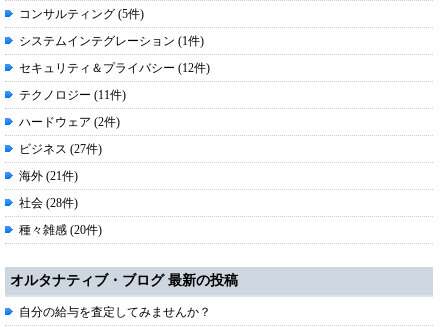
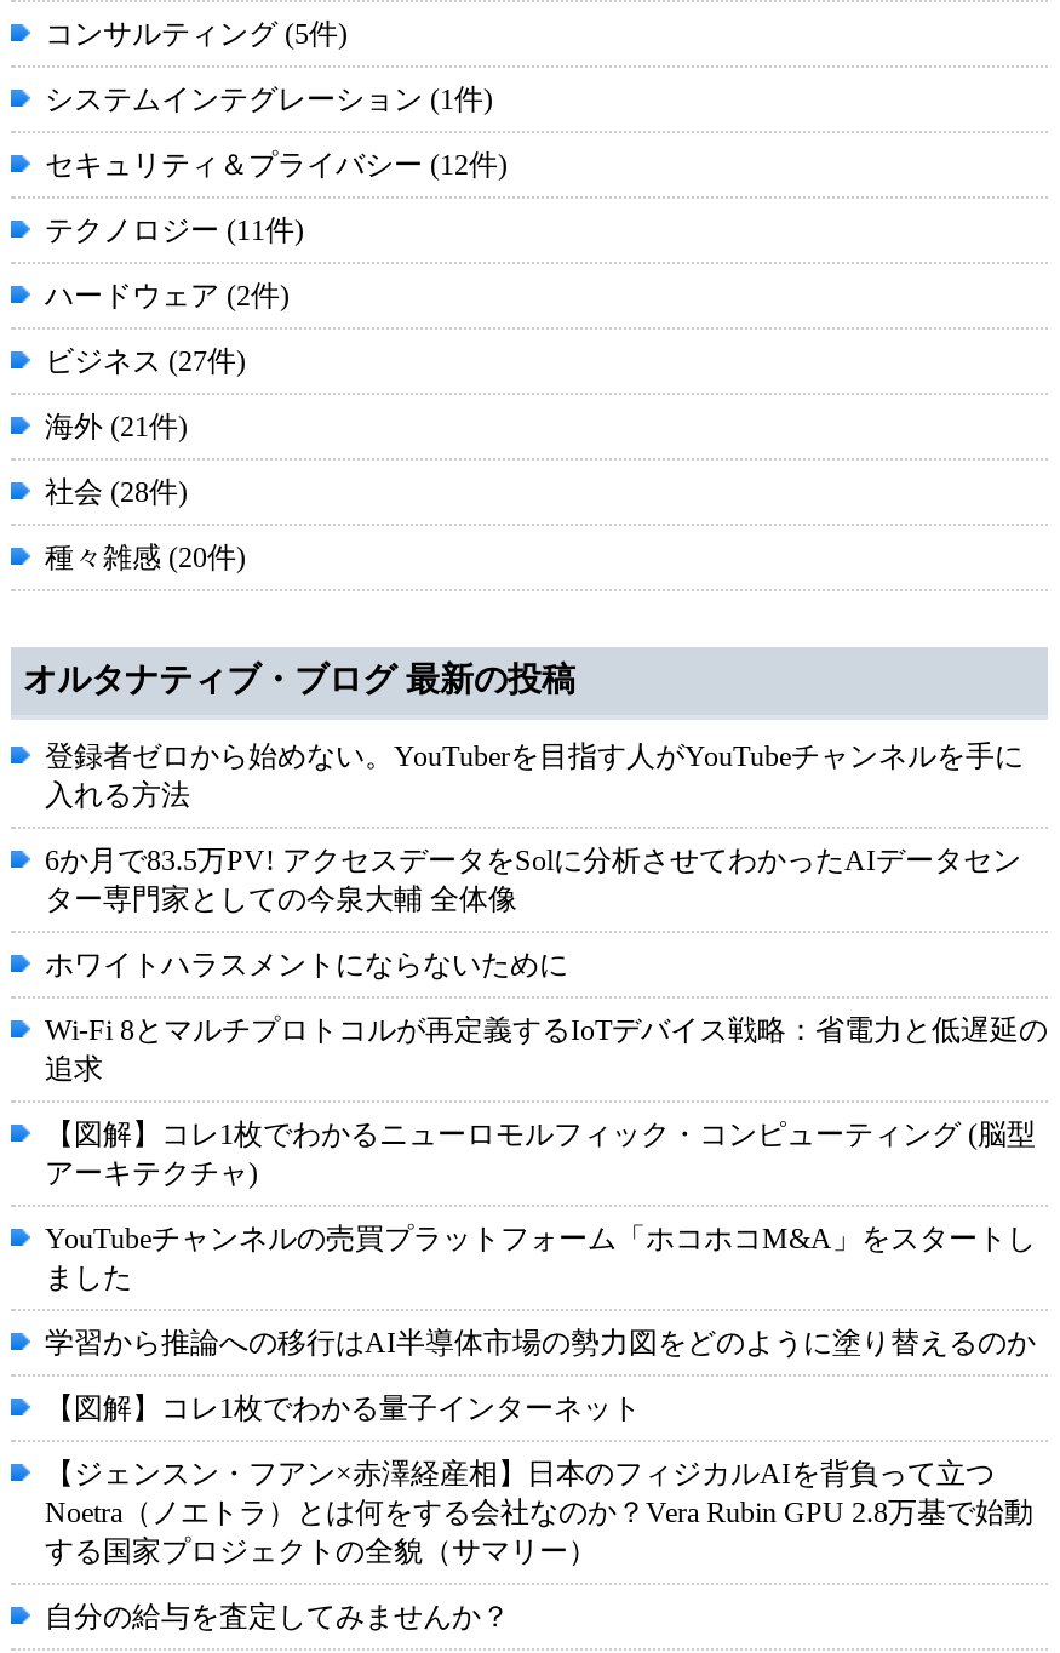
none -> [45,739,1048,1568] 登録者ゼロから始めない。YouTuberを目指す人がYouTubeチャンネルを手に | 入れる方法 | 6か月で83.5万PV! アクセスデータをSolに分析させてわかったAIデータセン | ター専門家としての今泉大輔 全体像 | ホワイトハラスメントにならないために | Wi-Fi 8とマルチプロトコルが再定義するIoTデバイス戦略：省電力と低遅延の | 追求 | 【図解】コレ1枚でわかるニューロモルフィック・コンピューティング (脳型 | アーキテクチャ) | YouTubeチャンネルの売買プラットフォーム「ホコホコM&A」をスタートし | ました | 学習から推論への移行はAI半導体市場の勢力図をどのように塗り替えるのか | 【図解】コレ1枚でわかる量子インターネット | 【ジェンスン・フアン×赤澤経産相】日本のフィジカルAIを背負って立つ | Noetra（ノエトラ）とは何をする会社なのか？Vera Rubin GPU 2.8万基で始動 | する国家プロジェクトの全貌（サマリー）

